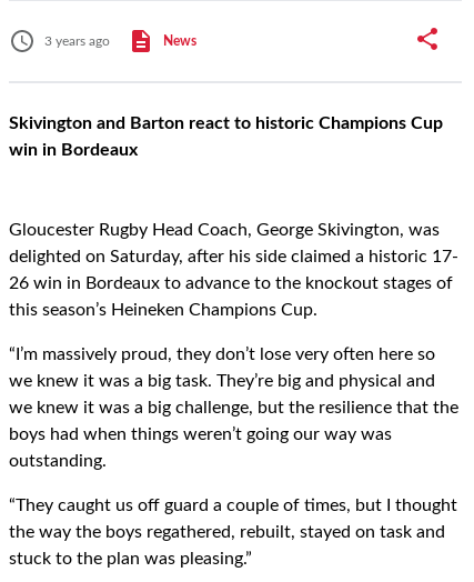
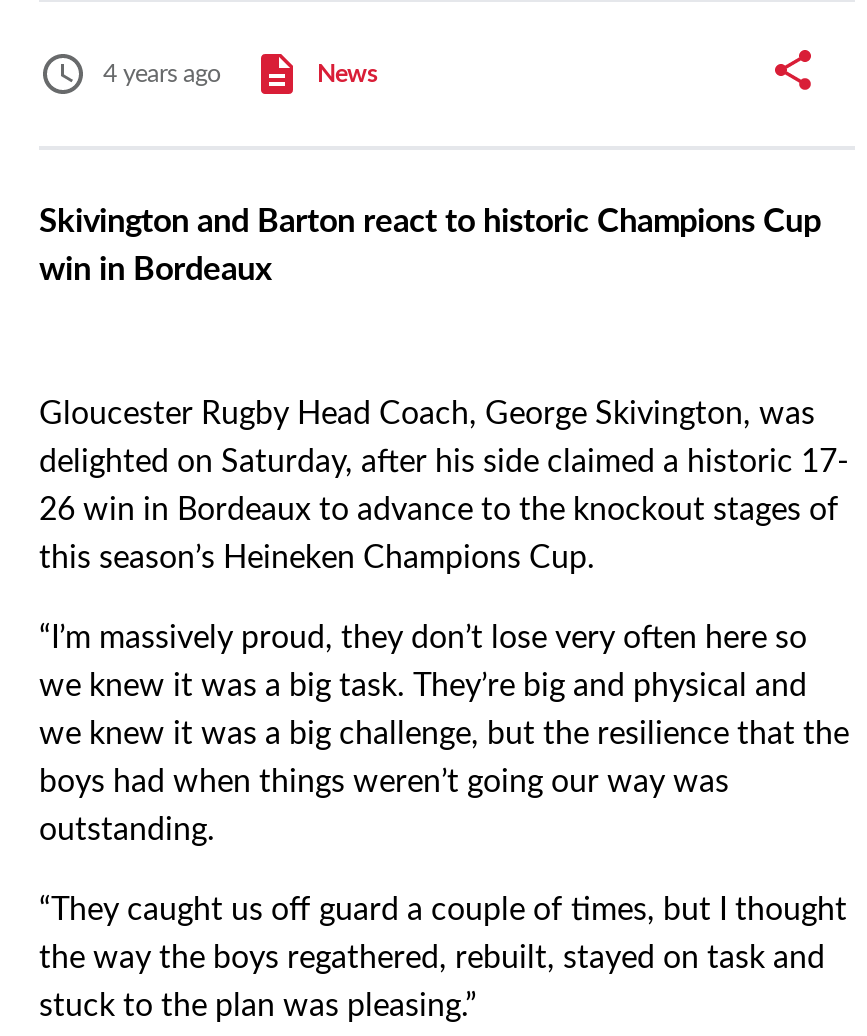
[44,34,110,48] 3 years ago -> [103,62,221,86] 4 years ago

